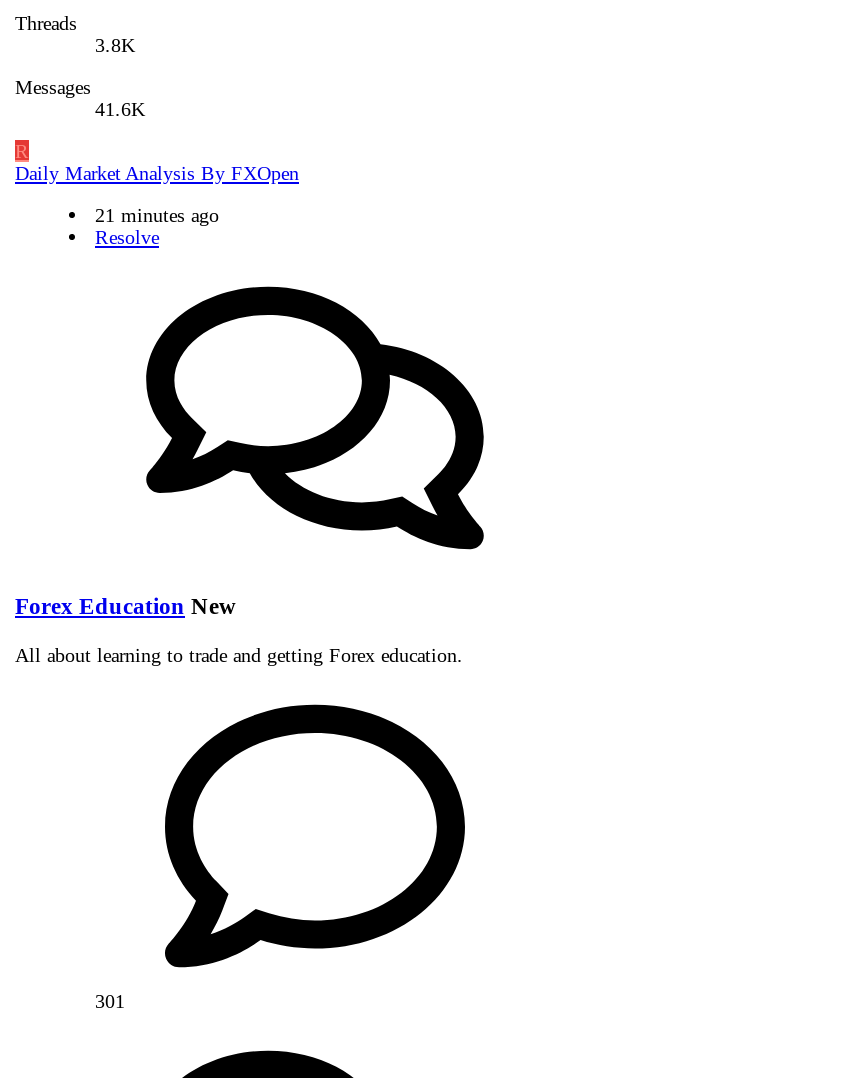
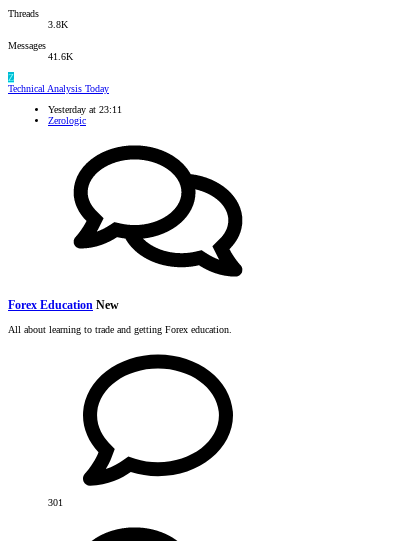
[15,139,299,183] R | Daily Market Analysis By FXOpen -> [8,71,109,93] Z | Technical Analysis Today
[95,203,219,247] 21 minutes ago | Resolve -> [48,103,122,125] Yesterday at 23:11 | Zerologic

